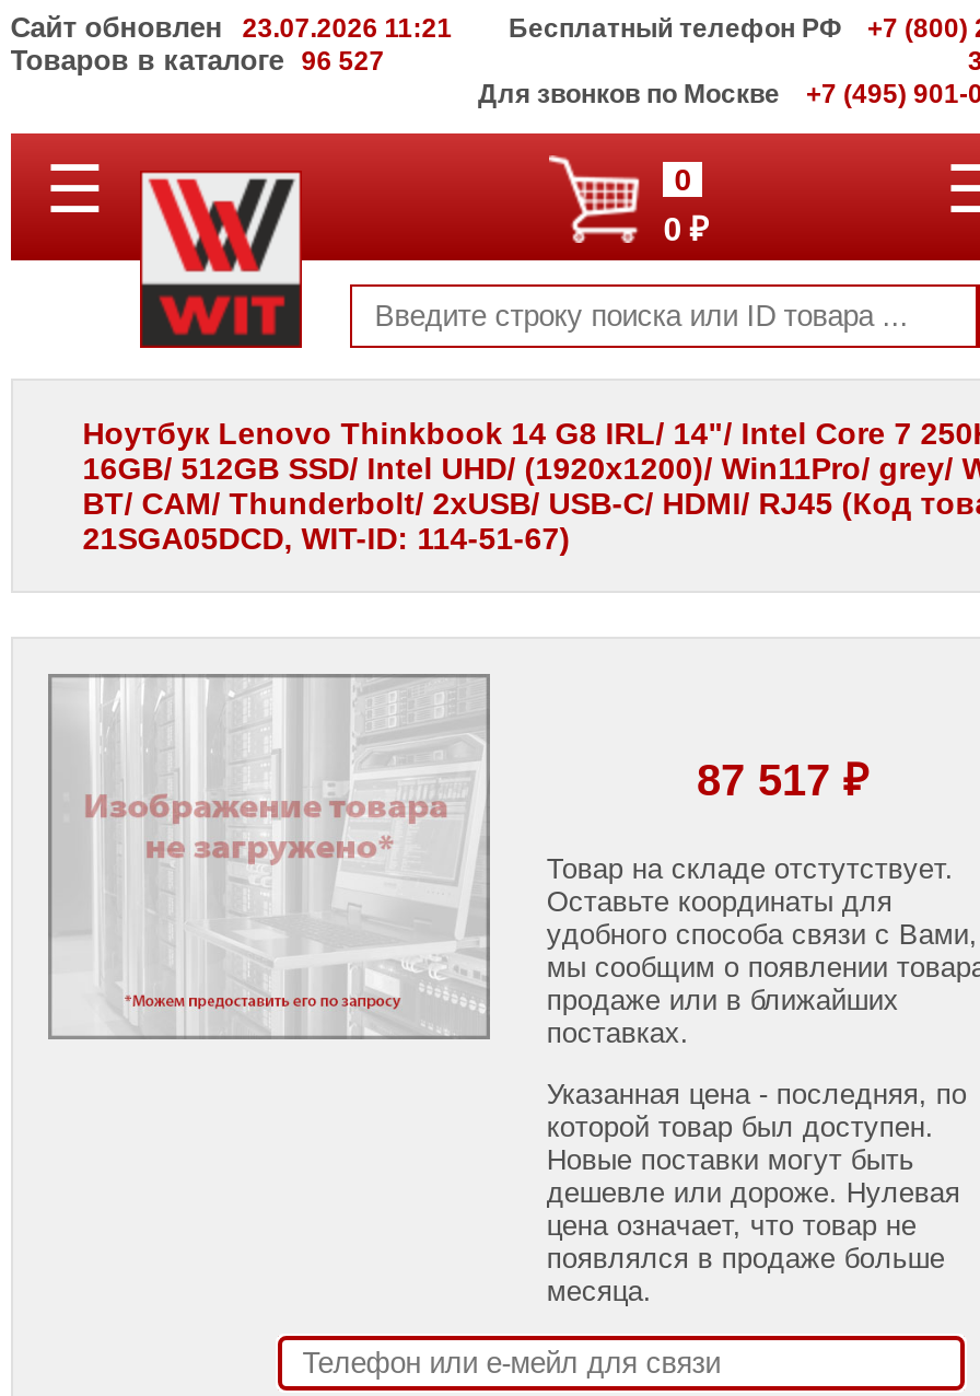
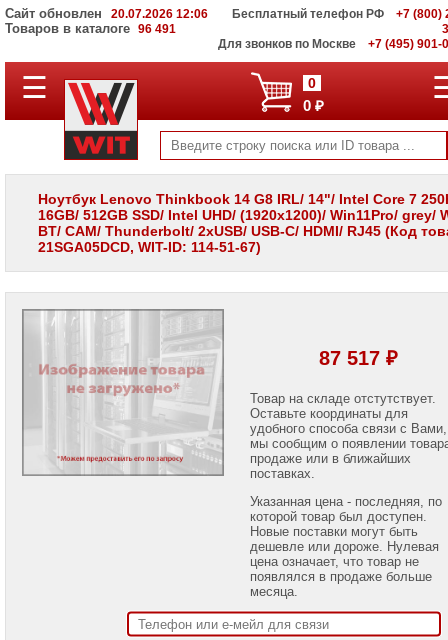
[10,11,452,44] Сайт обновлен 23.07.2026 11:21 -> [5,6,208,21] Сайт обновлен 20.07.2026 12:06
[10,44,385,77] Товаров в каталоге 96 527 -> [5,21,176,36] Товаров в каталоге 96 491

